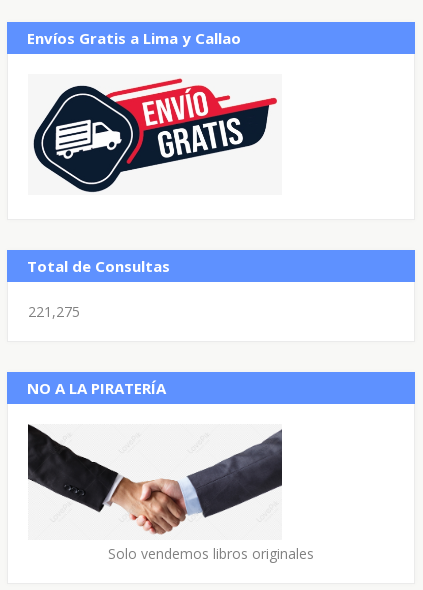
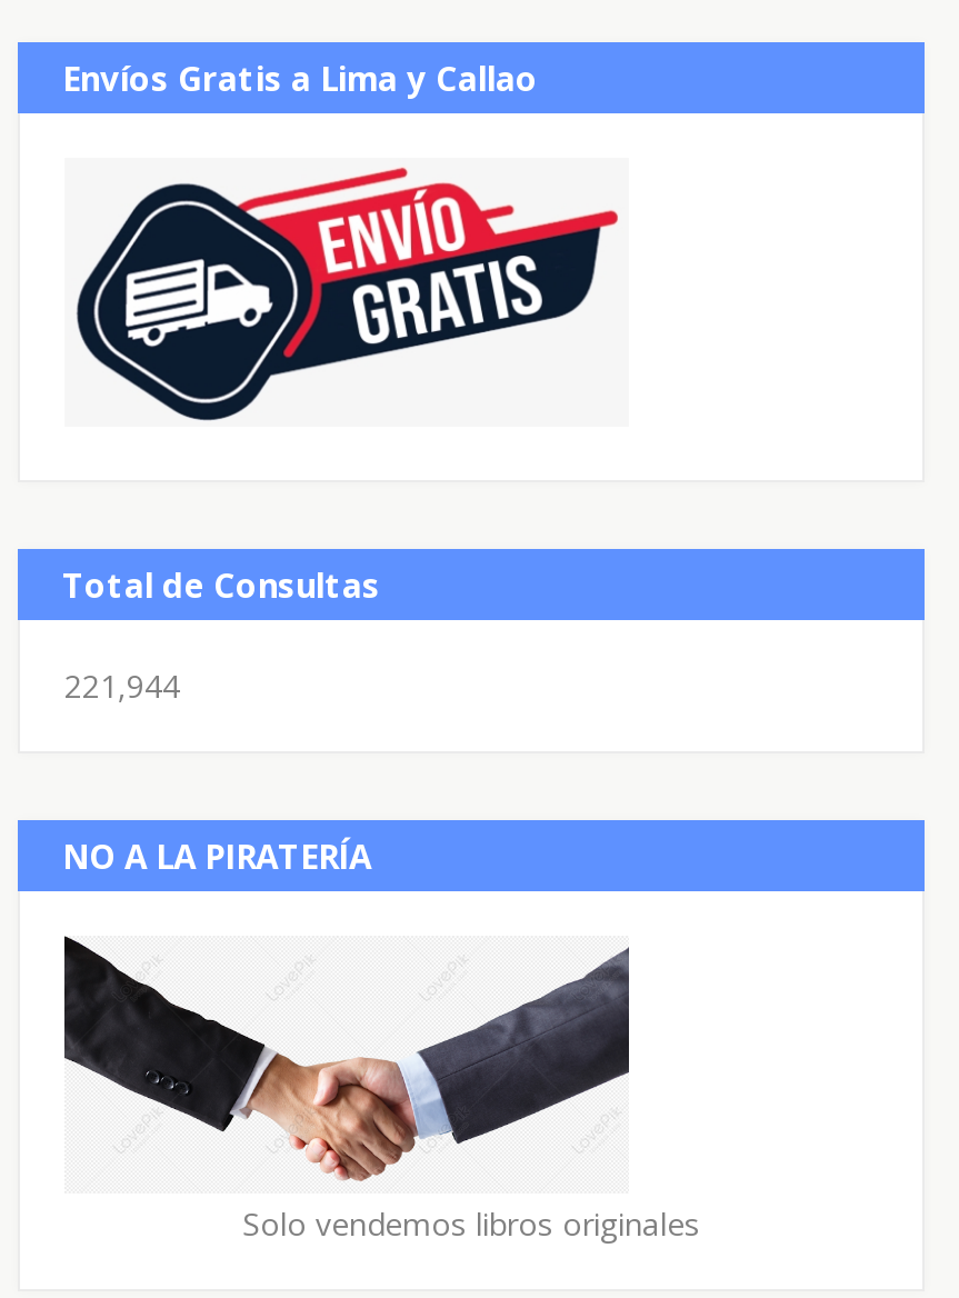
[28,301,80,320] 221,275 -> [64,665,180,707] 221,944

